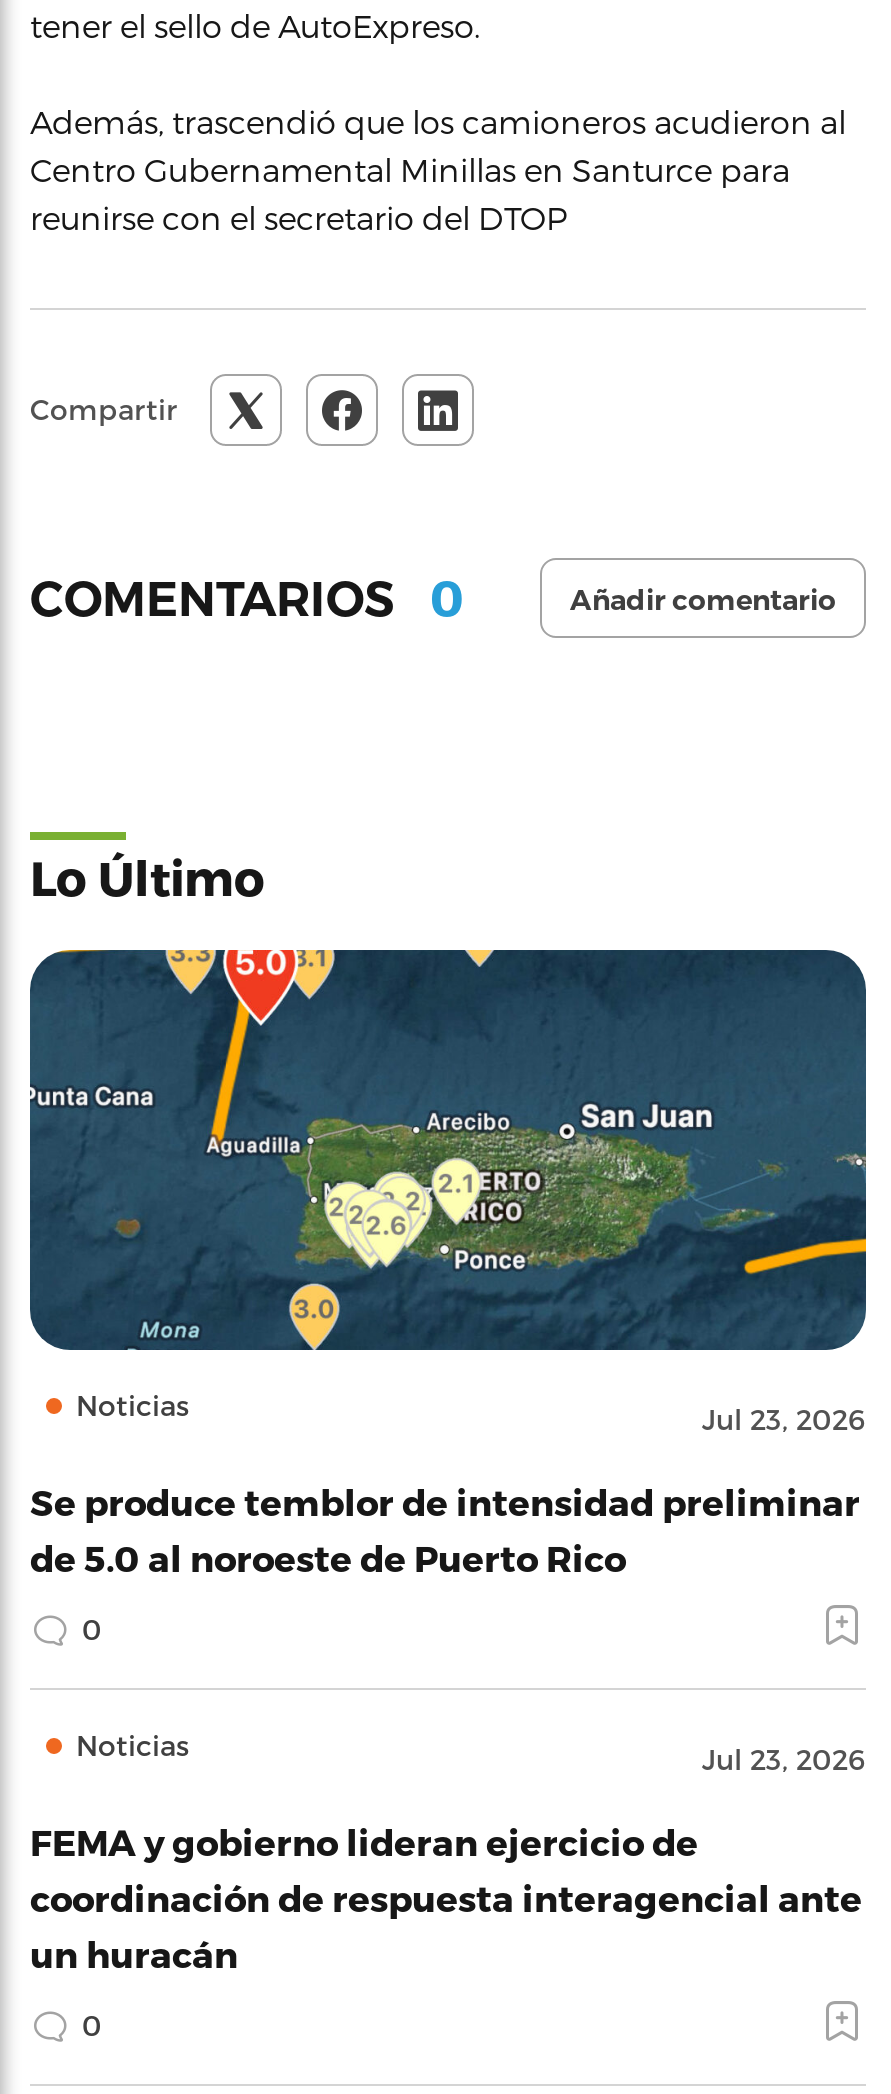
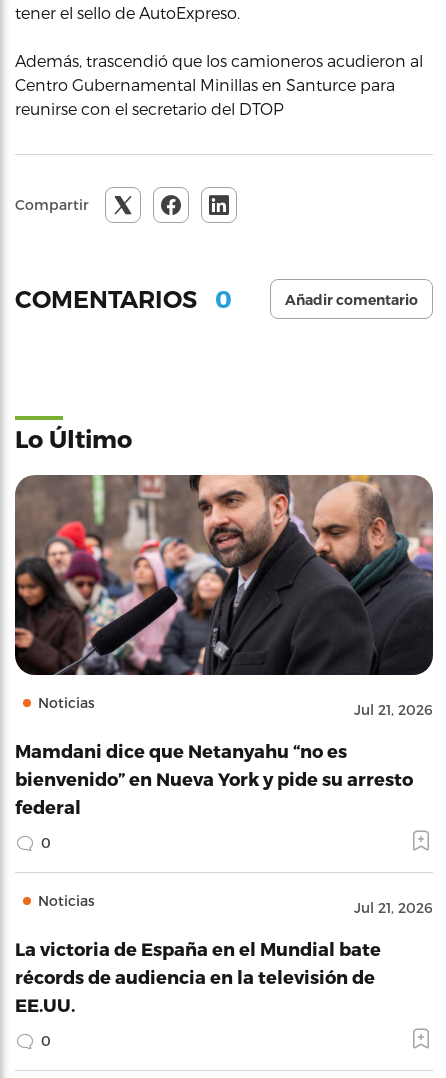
[28,948,868,1436] [image] | Jul 23, 2026 -> [14,474,434,718] [image] | Jul 21, 2026
[30,1480,860,1578] Se produce temblor de intensidad preliminar | de 5.0 al noroeste de Puerto Rico -> [15,740,413,817] Mamdani dice que Netanyahu “no es | bienvenido” en Nueva York y pide su arresto | federal
[702,1742,866,1776] Jul 23, 2026 -> [354,899,433,916] Jul 21, 2026
[30,1820,862,1974] FEMA y gobierno lideran ejercicio de | coordinación de respuesta interagencial ante | un huracán -> [15,938,381,1015] La victoria de España en el Mundial bate | récords de audiencia en la televisión de | EE.UU.

